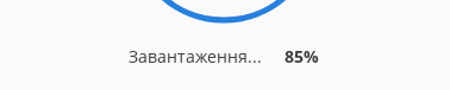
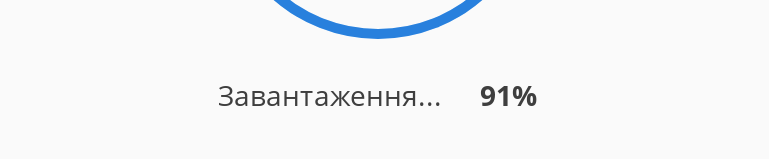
[129,44,319,67] Завантаження... 85% -> [218,75,538,113] Завантаження... 91%

